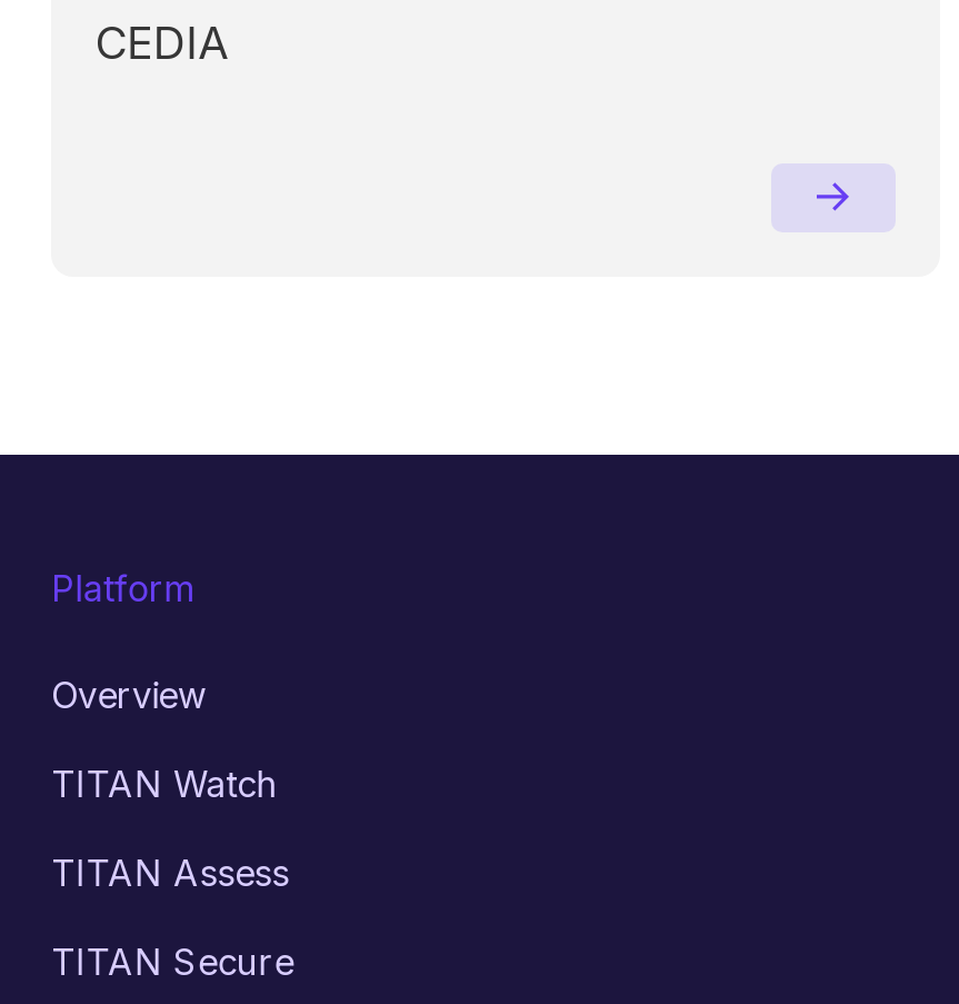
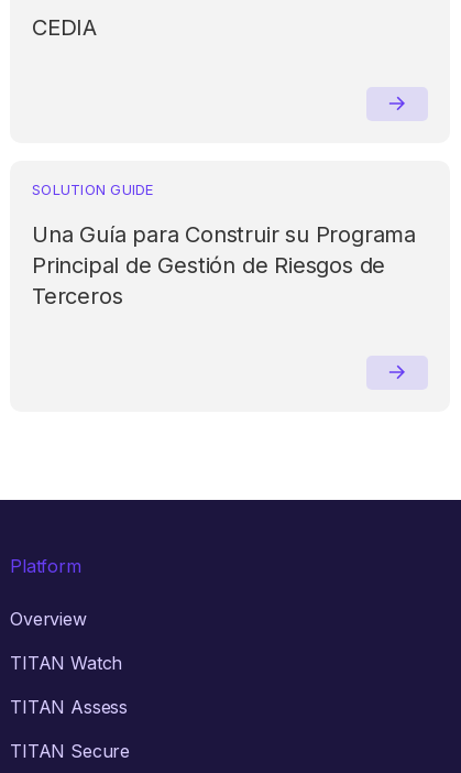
none -> [32,180,416,309] SOLUTION GUIDE | Una Guía para Construir su Programa | Principal de Gestión de Riesgos de | Terceros

